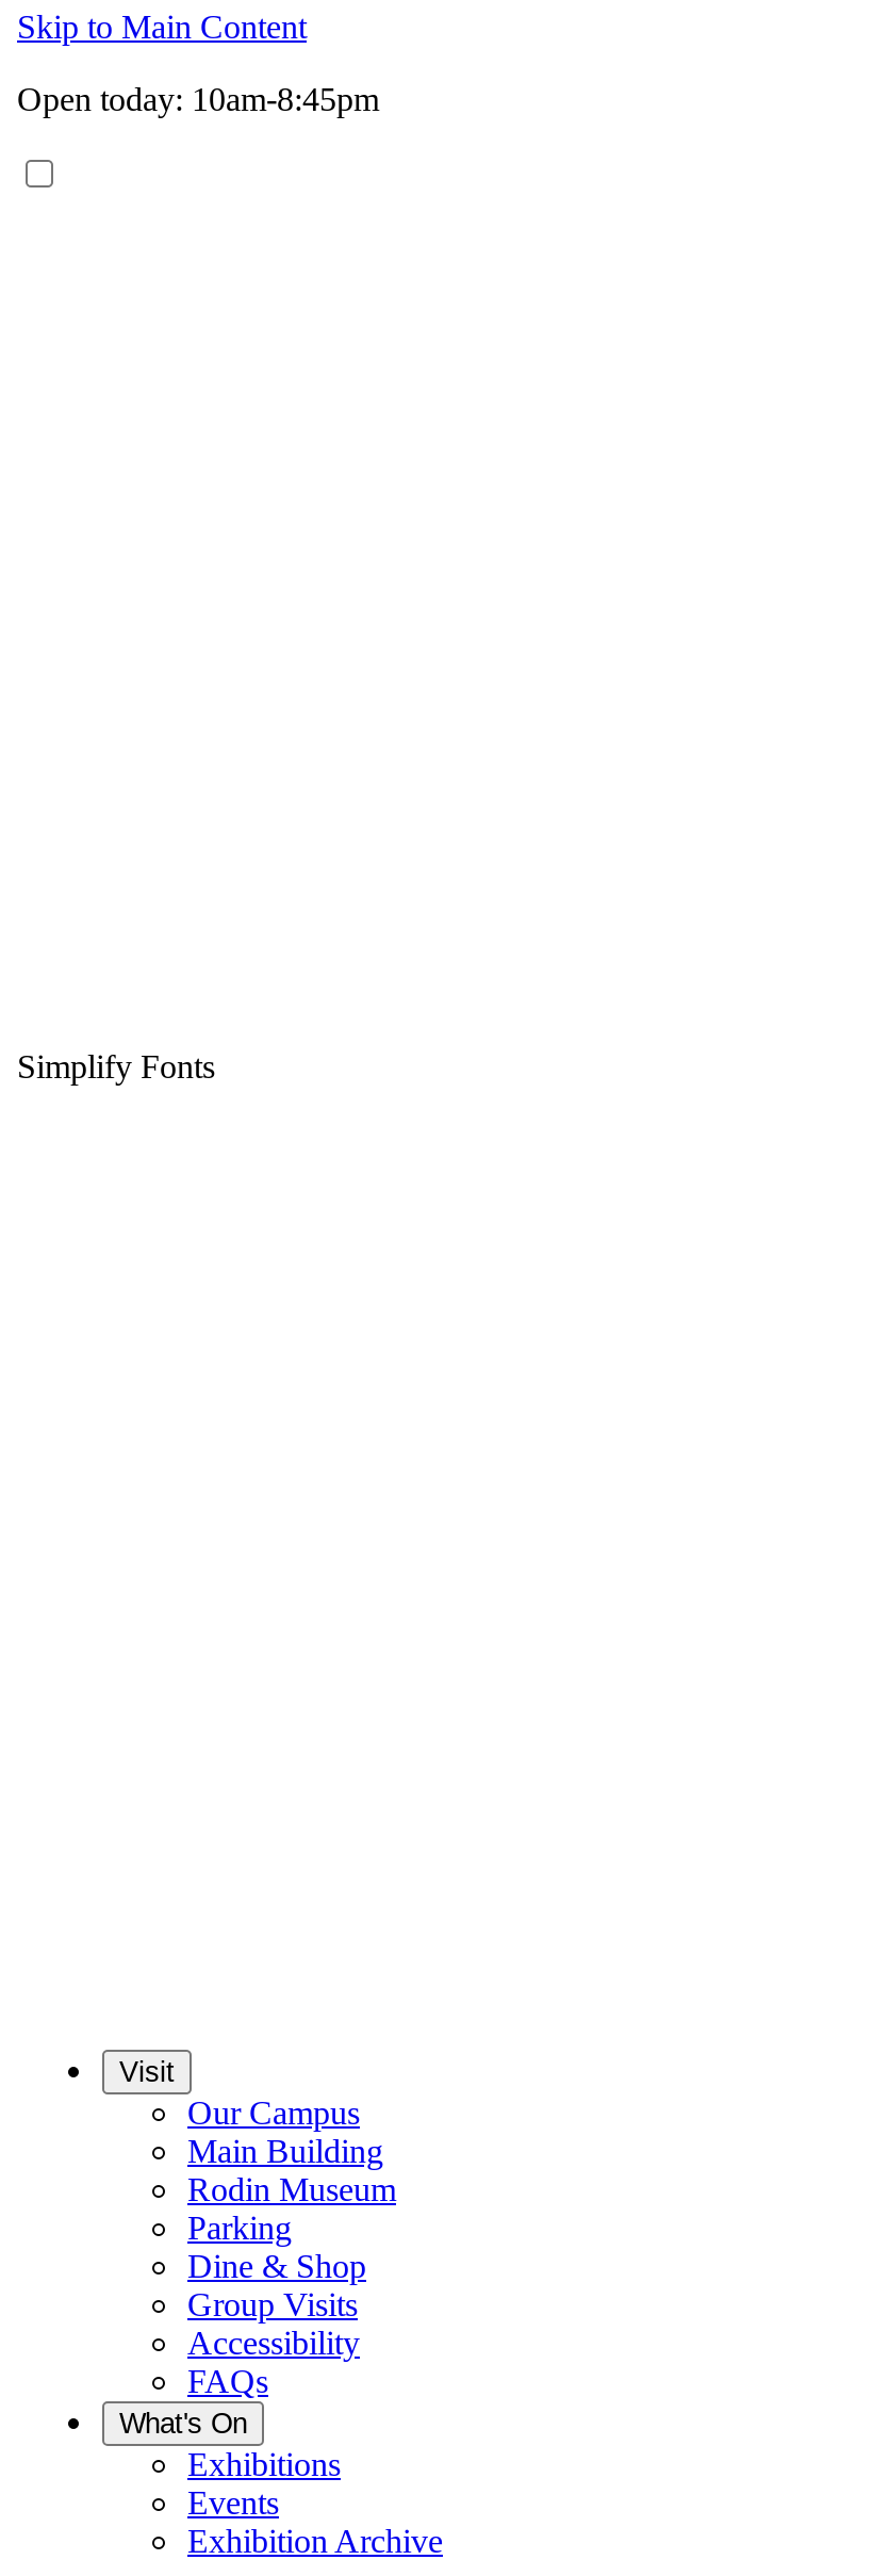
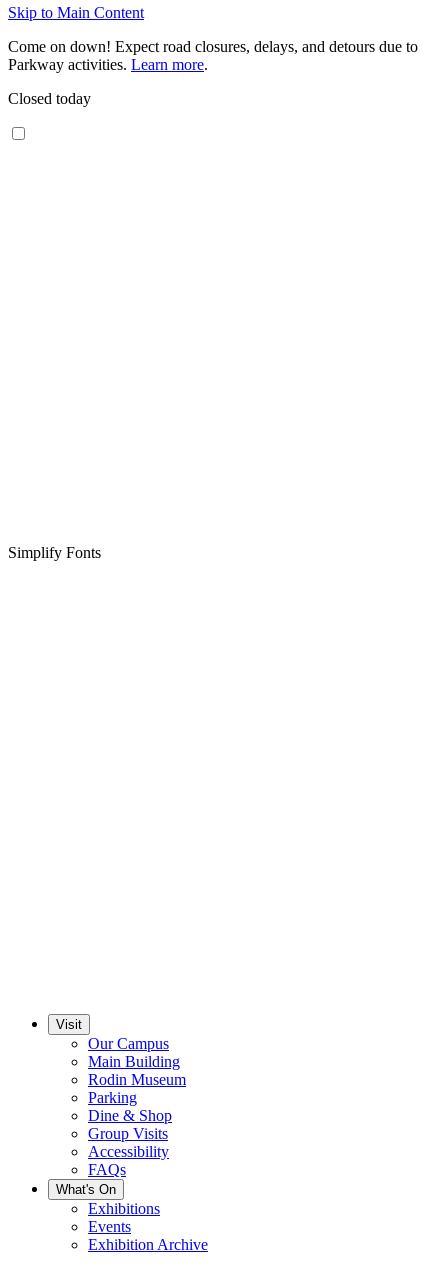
[17,81,379,117] Open today: 10am-8:45pm -> [8,38,418,107] Come on down! Expect road closures, delays, and detours due to | Parkway activities. Learn more. | Closed today

